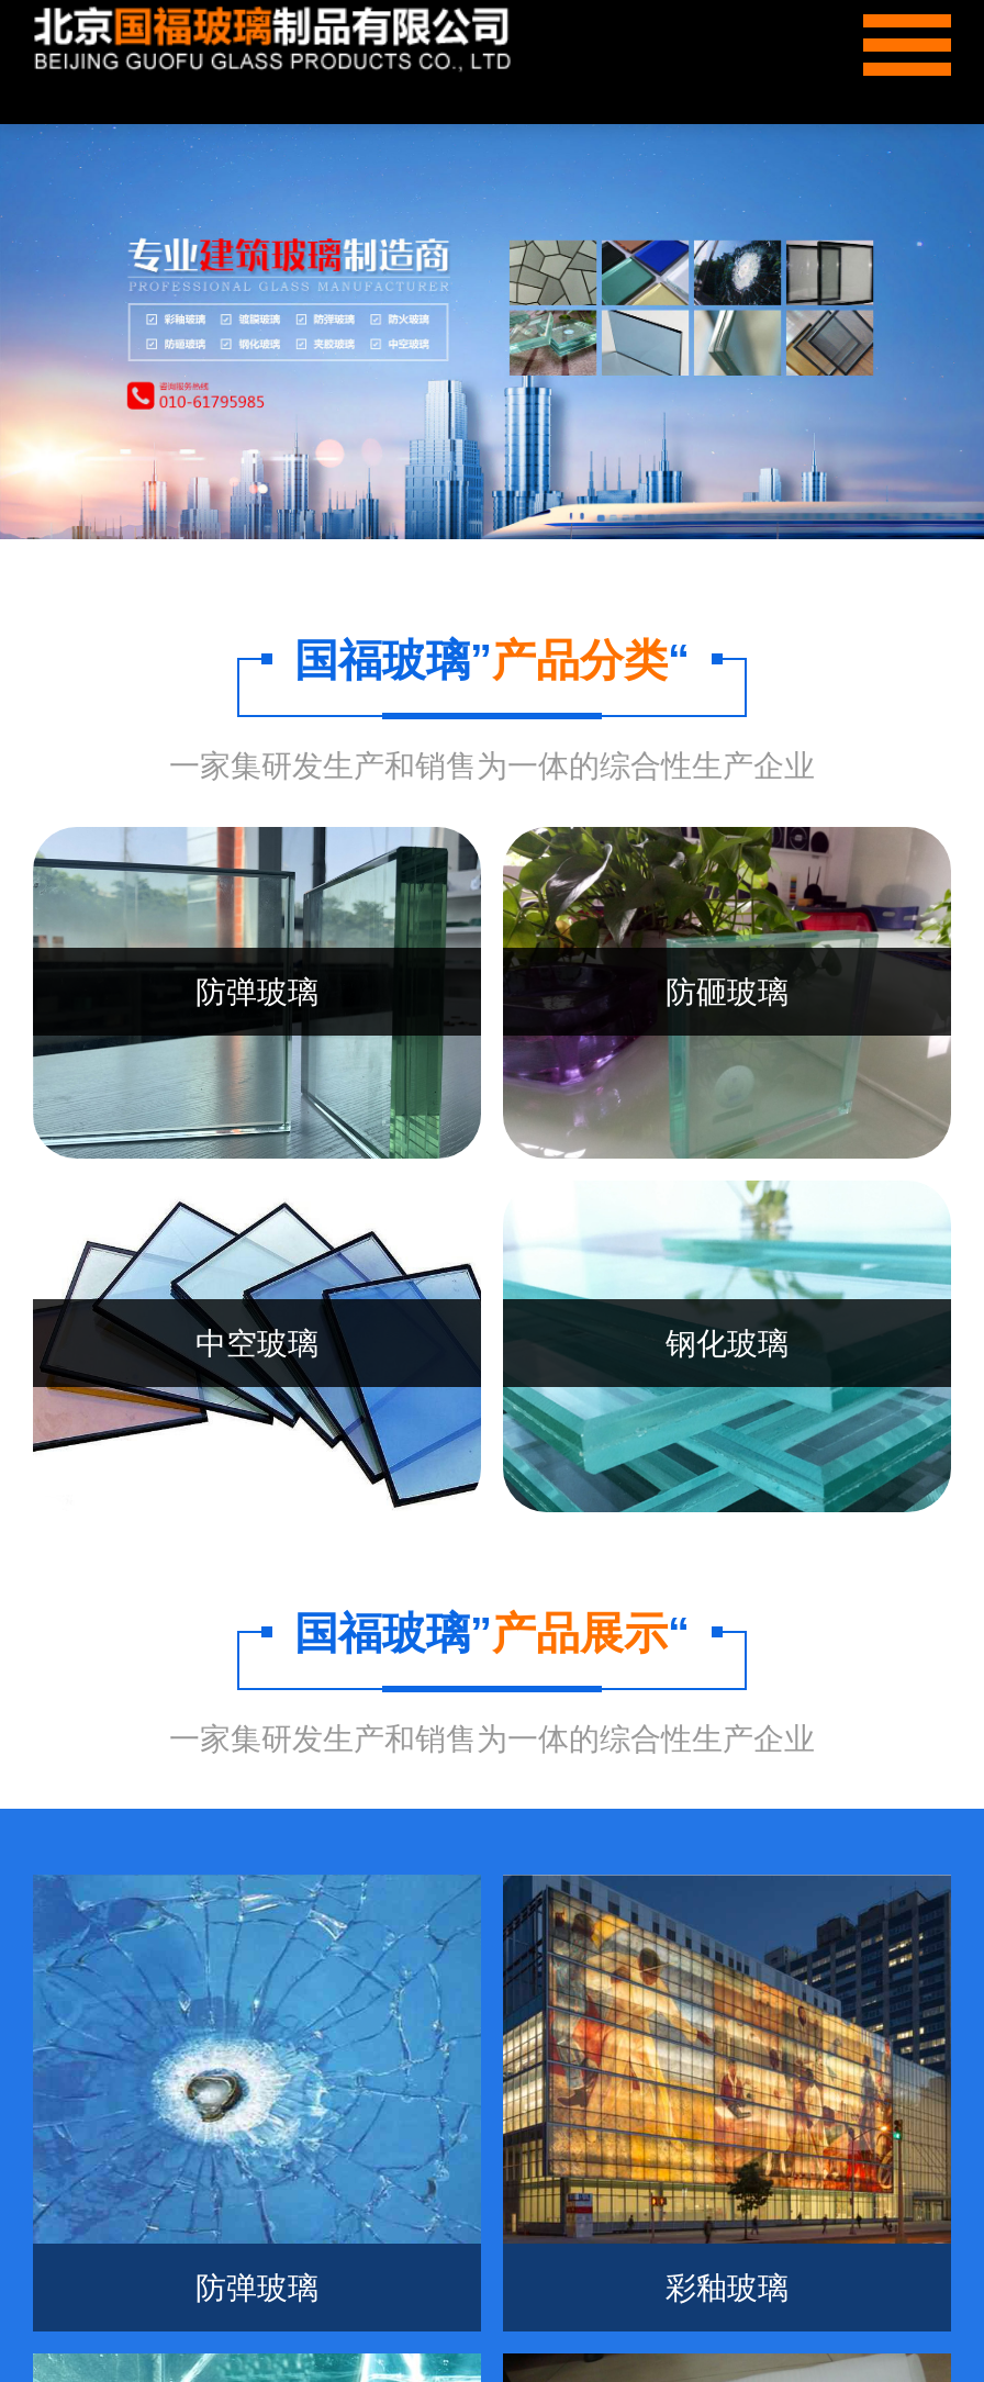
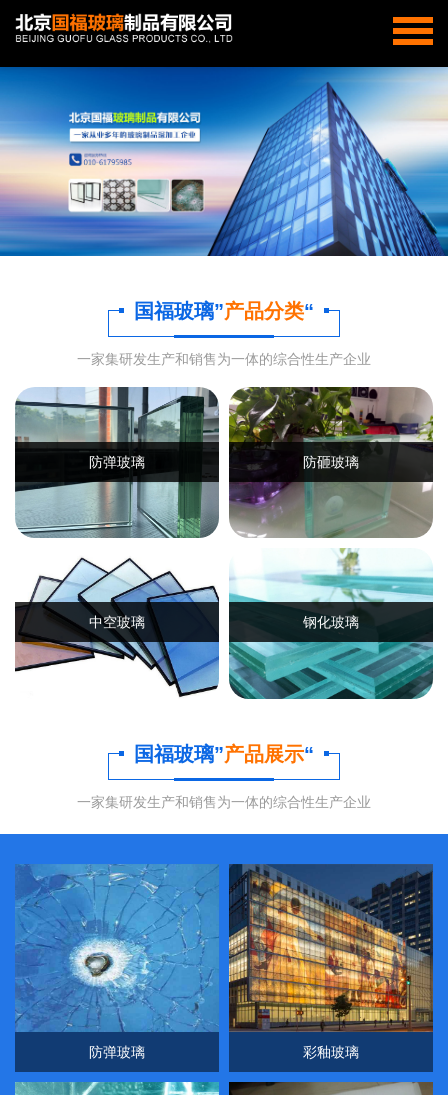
[7,122,977,541] [image] -> [3,66,445,257] [image]

